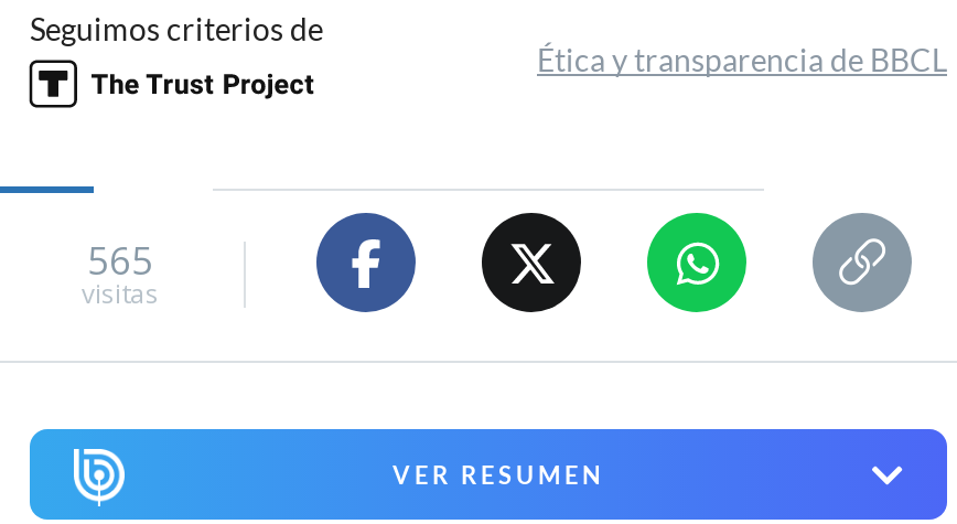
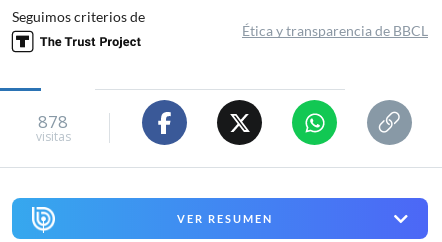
[87,235,153,286] 565 -> [38,110,68,133] 878

